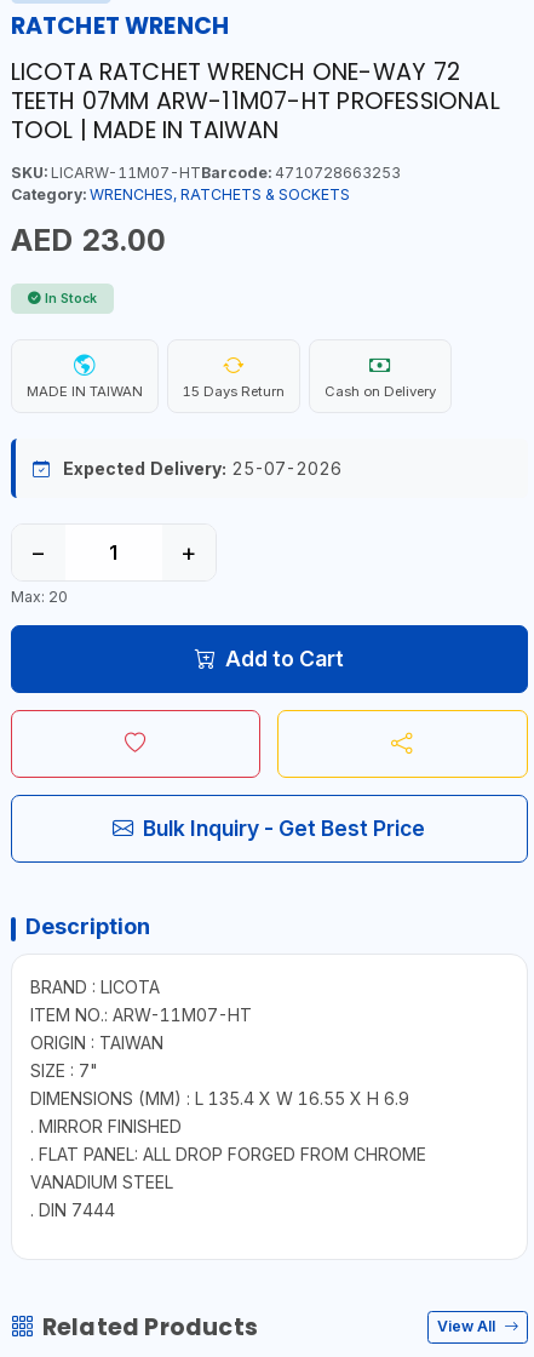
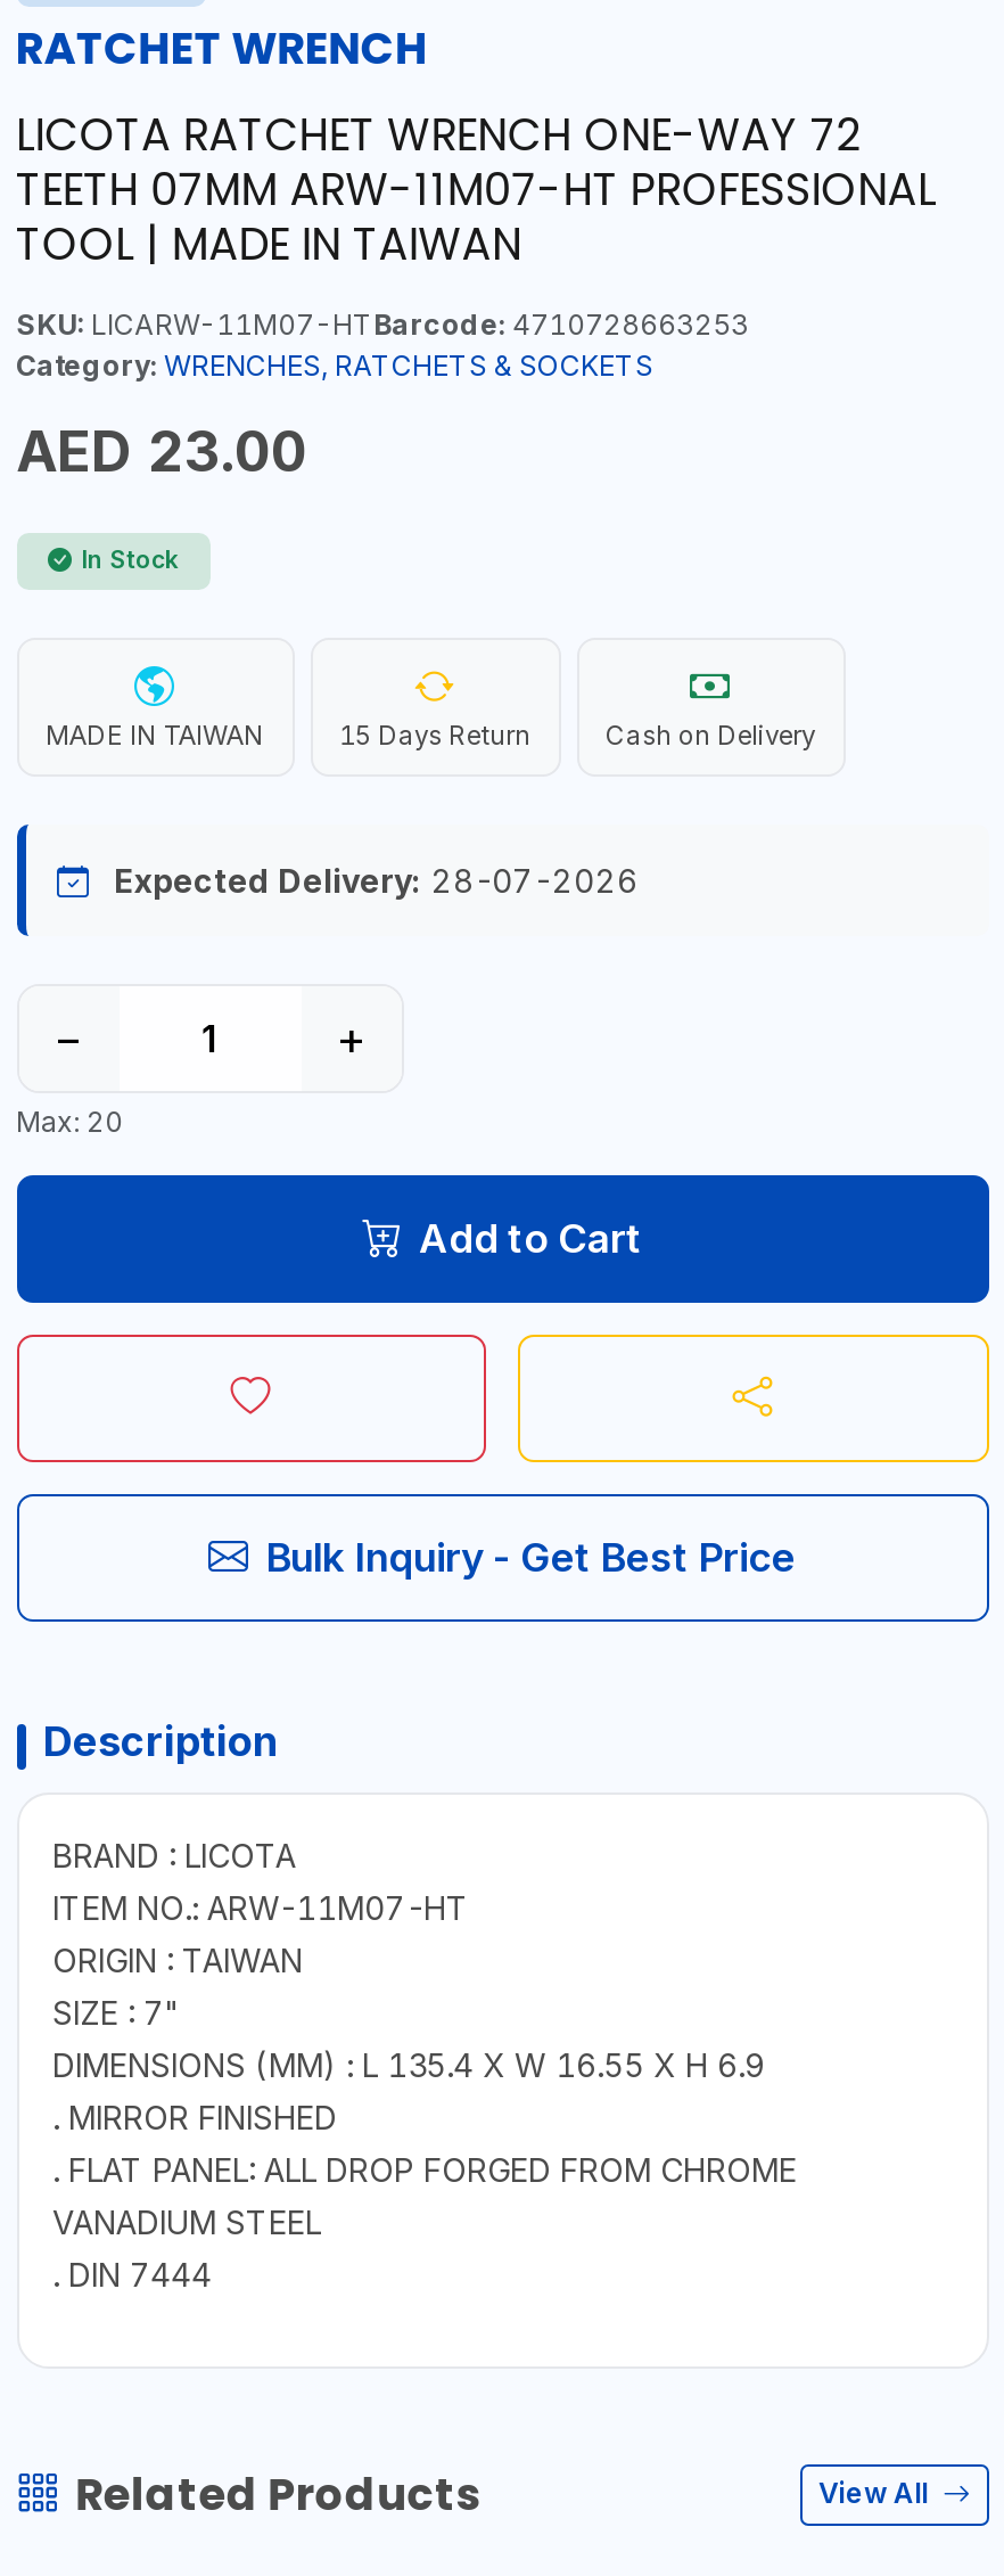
[62,458,341,479] Expected Delivery: 25-07-2026 -> [114,861,637,900] Expected Delivery: 28-07-2026

